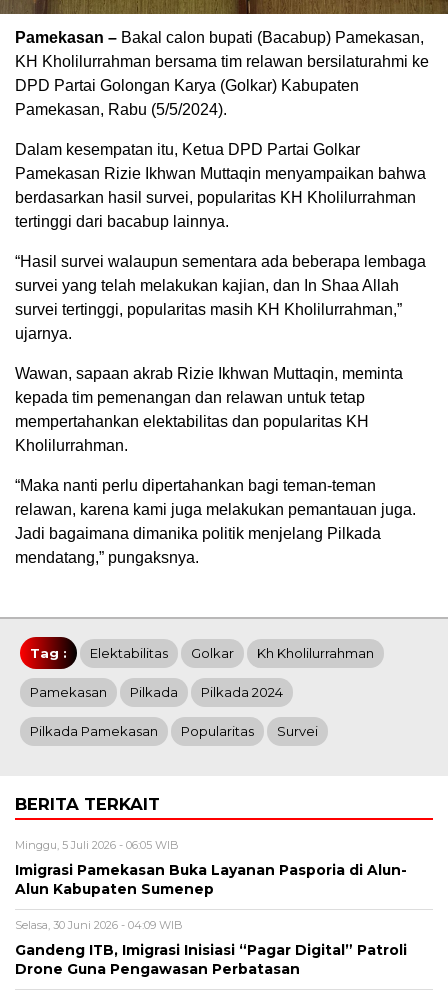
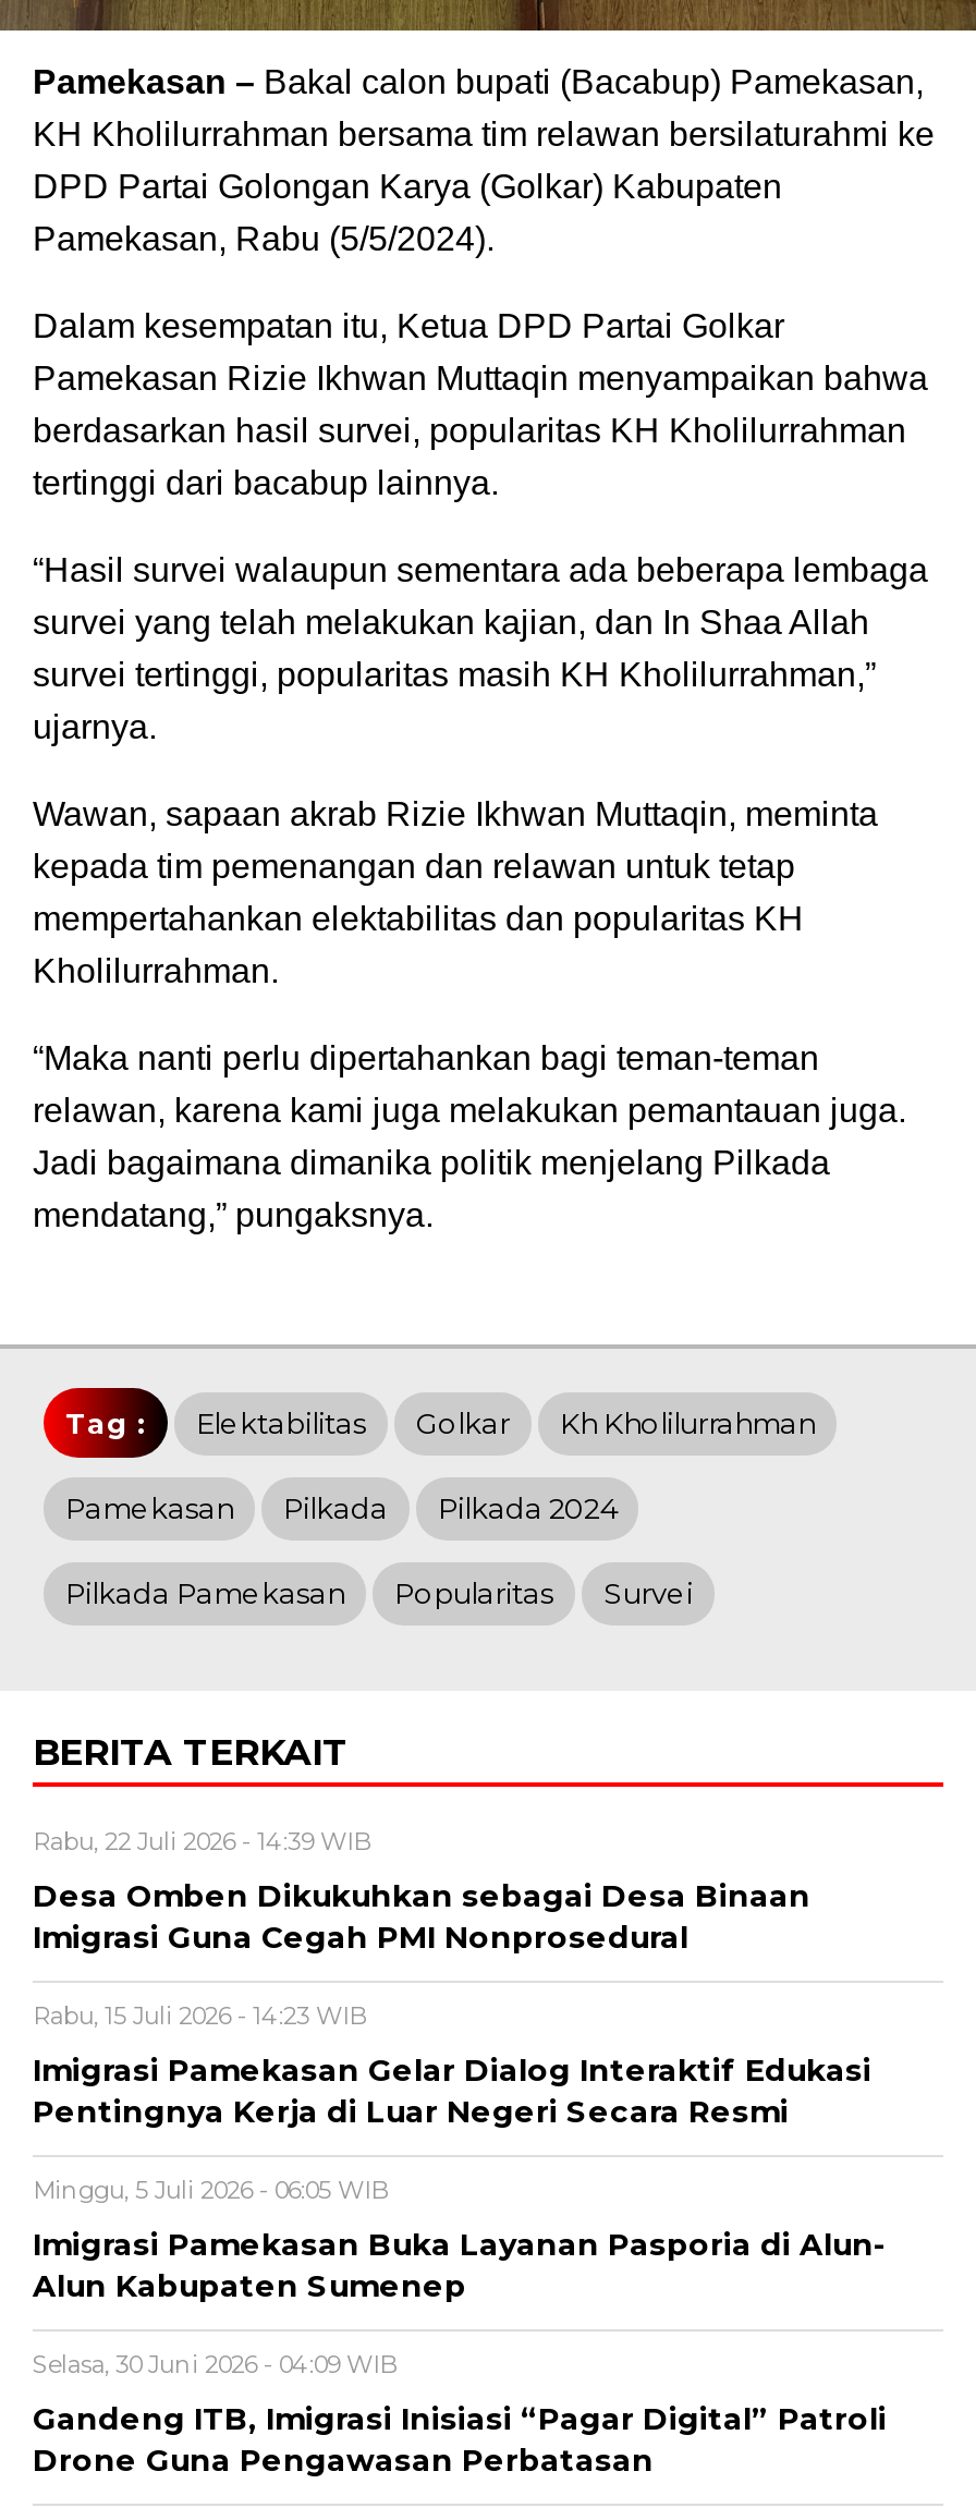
none -> [33,1826,871,2129] Rabu, 22 Juli 2026 - 14:39 WIB | Desa Omben Dikukuhkan sebagai Desa Binaan | Imigrasi Guna Cegah PMI Nonprosedural | Rabu, 15 Juli 2026 - 14:23 WIB | Imigrasi Pamekasan Gelar Dialog Interaktif Edukasi | Pentingnya Kerja di Luar Negeri Secara Resmi

